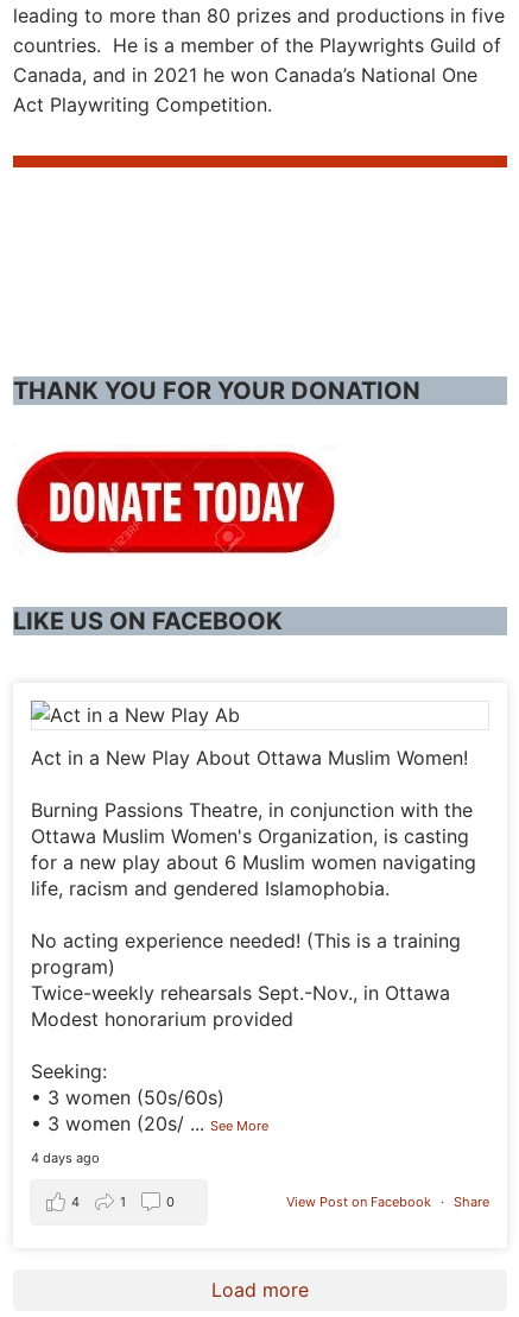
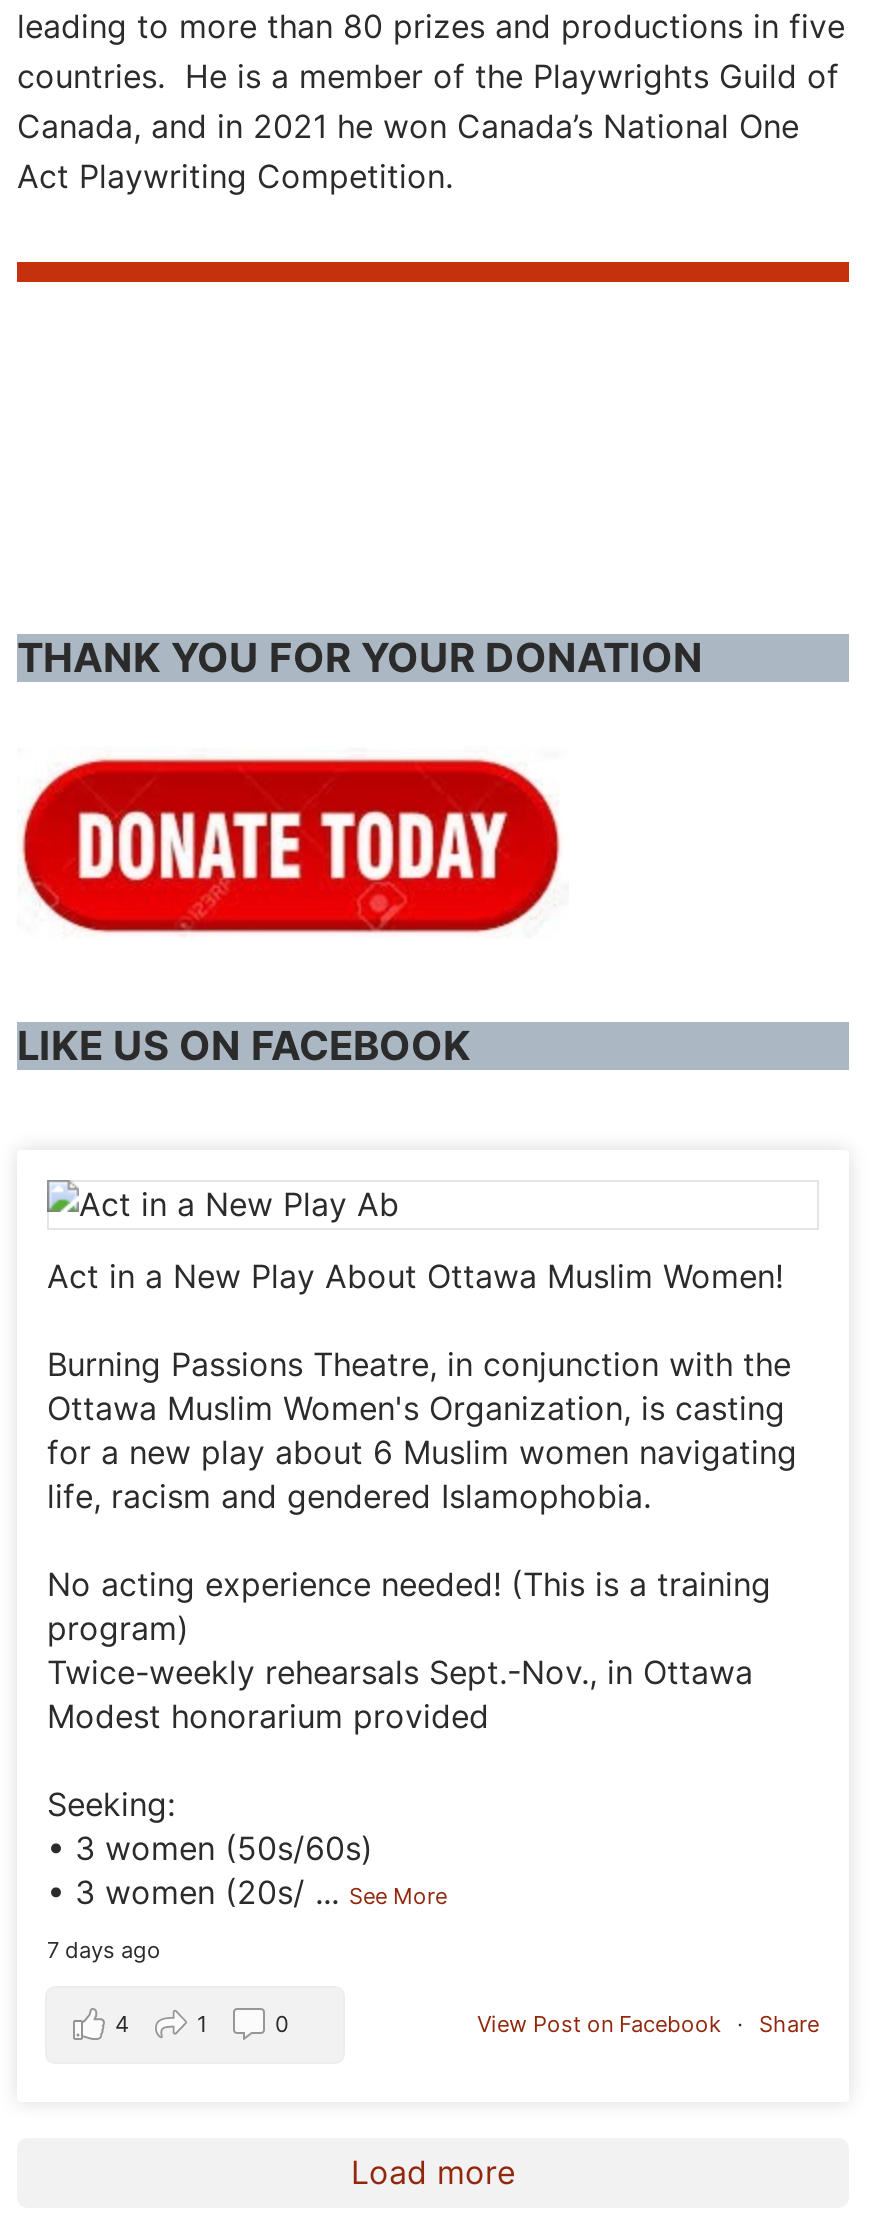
[31,1150,100,1167] 4 days ago -> [47,1937,161,1965] 7 days ago

